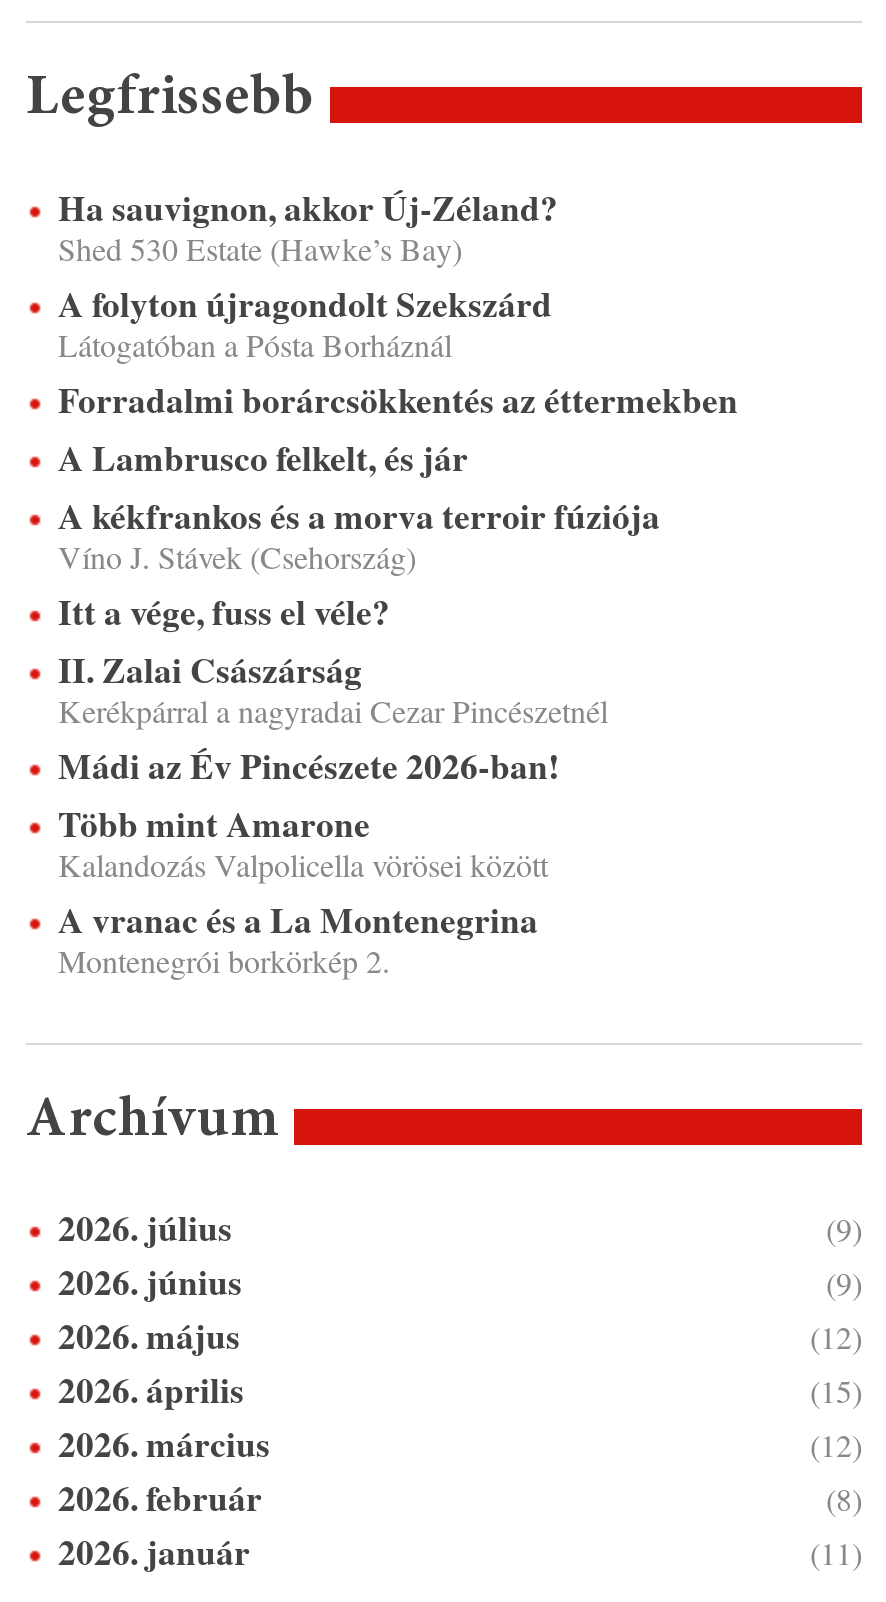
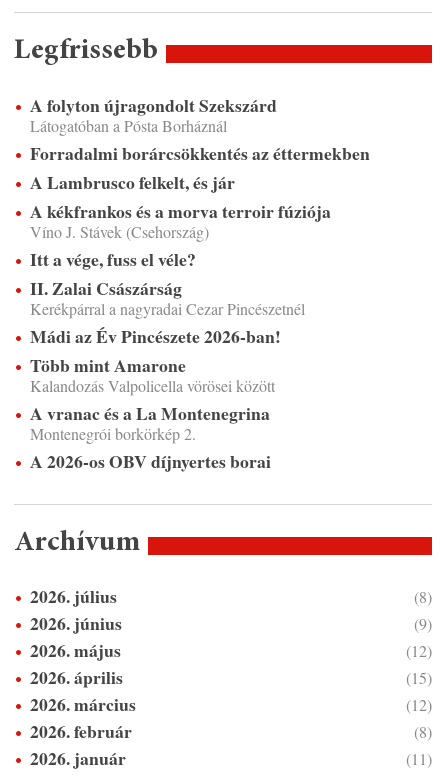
[58,181,558,269] Ha sauvignon, akkor Új-Zéland? | Shed 530 Estate (Hawke’s Bay) -> none
moved [58,277,738,981] -> [30,92,370,444]: A folyton újragondolt Szekszárd | Látogatóban a Pósta Borháznál | Forradalmi borárcsökkentés az éttermekben | ... | A vranac és a La Montenegrina | Montenegrói borkörkép 2.
none -> [30,448,271,474] A 2026-os OBV díjnyertes borai
[826,1207,862,1249] (9) -> [414,586,432,607] (8)

